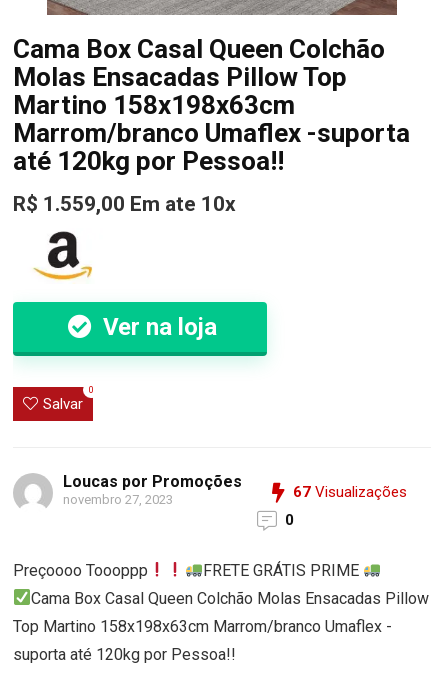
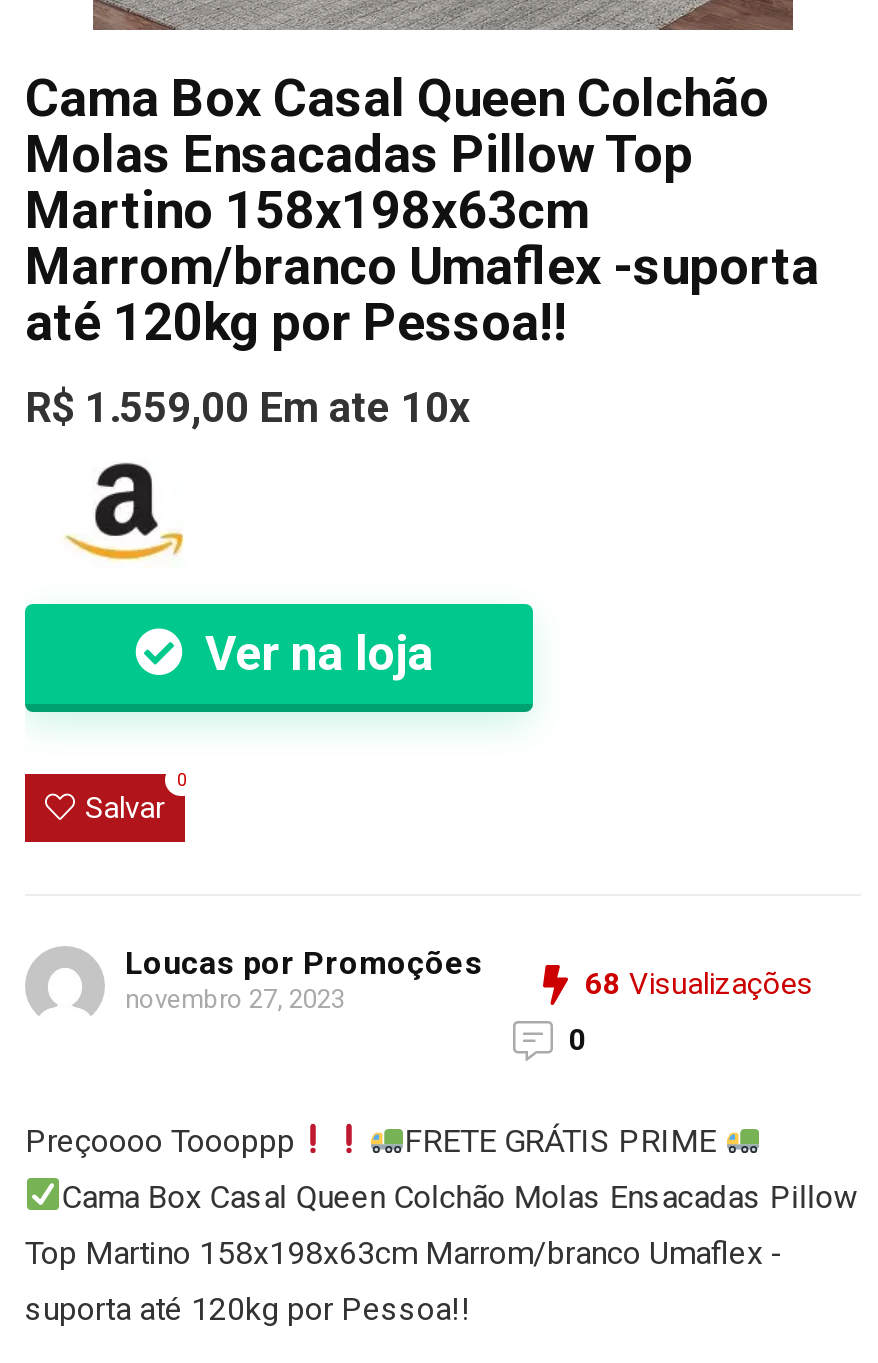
[293,483,407,501] 67 Visualizações -> [585,966,813,1002] 68 Visualizações

